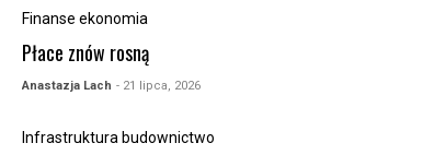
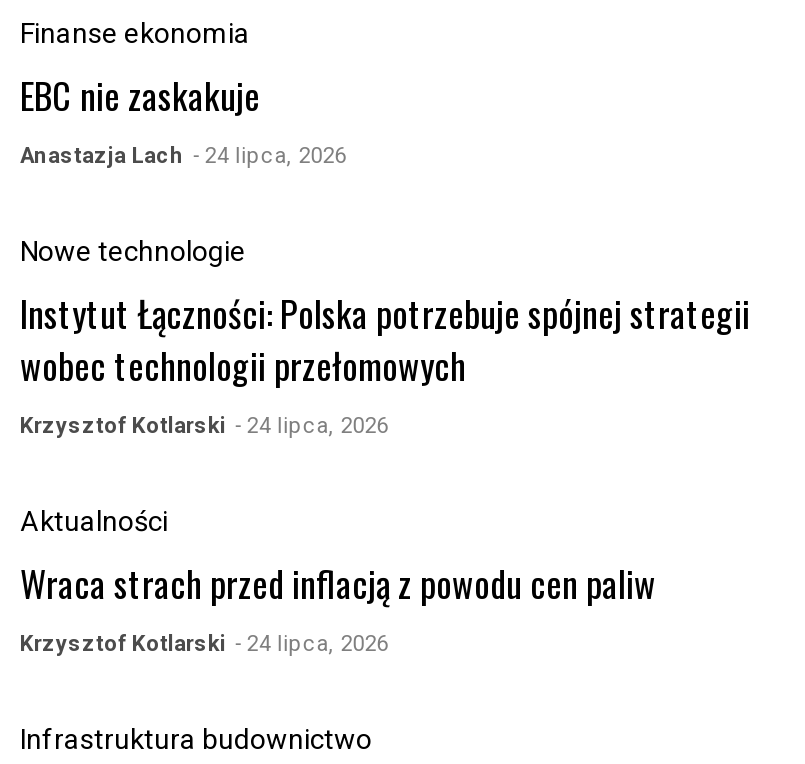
[22,38,201,93] Płace znów rosną | Anastazja Lach - 21 lipca, 2026 -> [20,68,750,656] EBC nie zaskakuje | Anastazja Lach - 24 lipca, 2026 | Nowe technologie | Instytut Łączności: Polska potrzebuje spójnej strategii | wobec technologii przełomowych | Krzysztof Kotlarski - 24 lipca, 2026 | Aktualności | Wraca strach przed inflacją z powodu cen paliw | Krzysztof Kotlarski - 24 lipca, 2026

